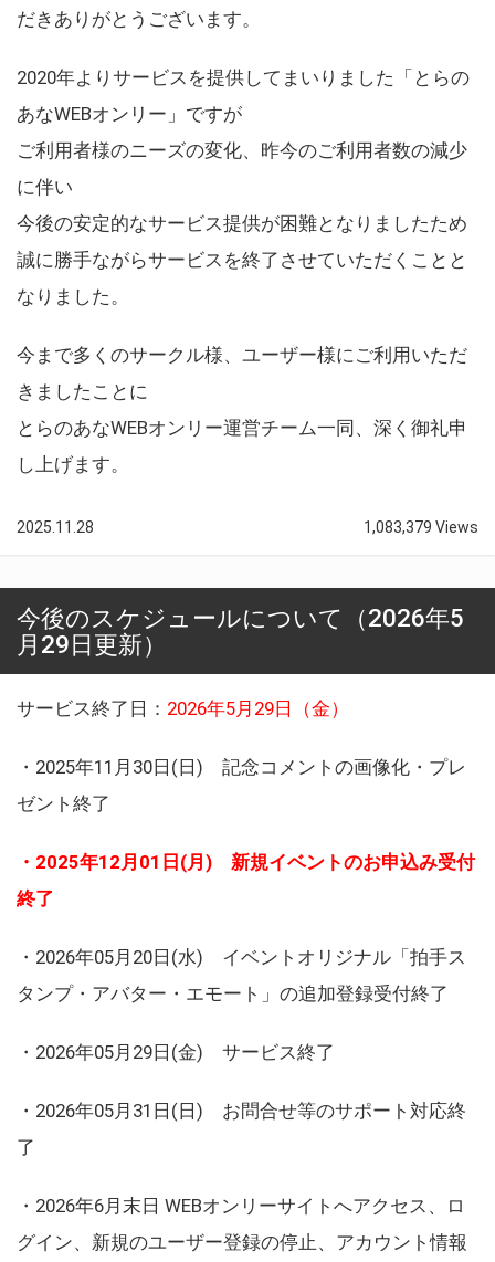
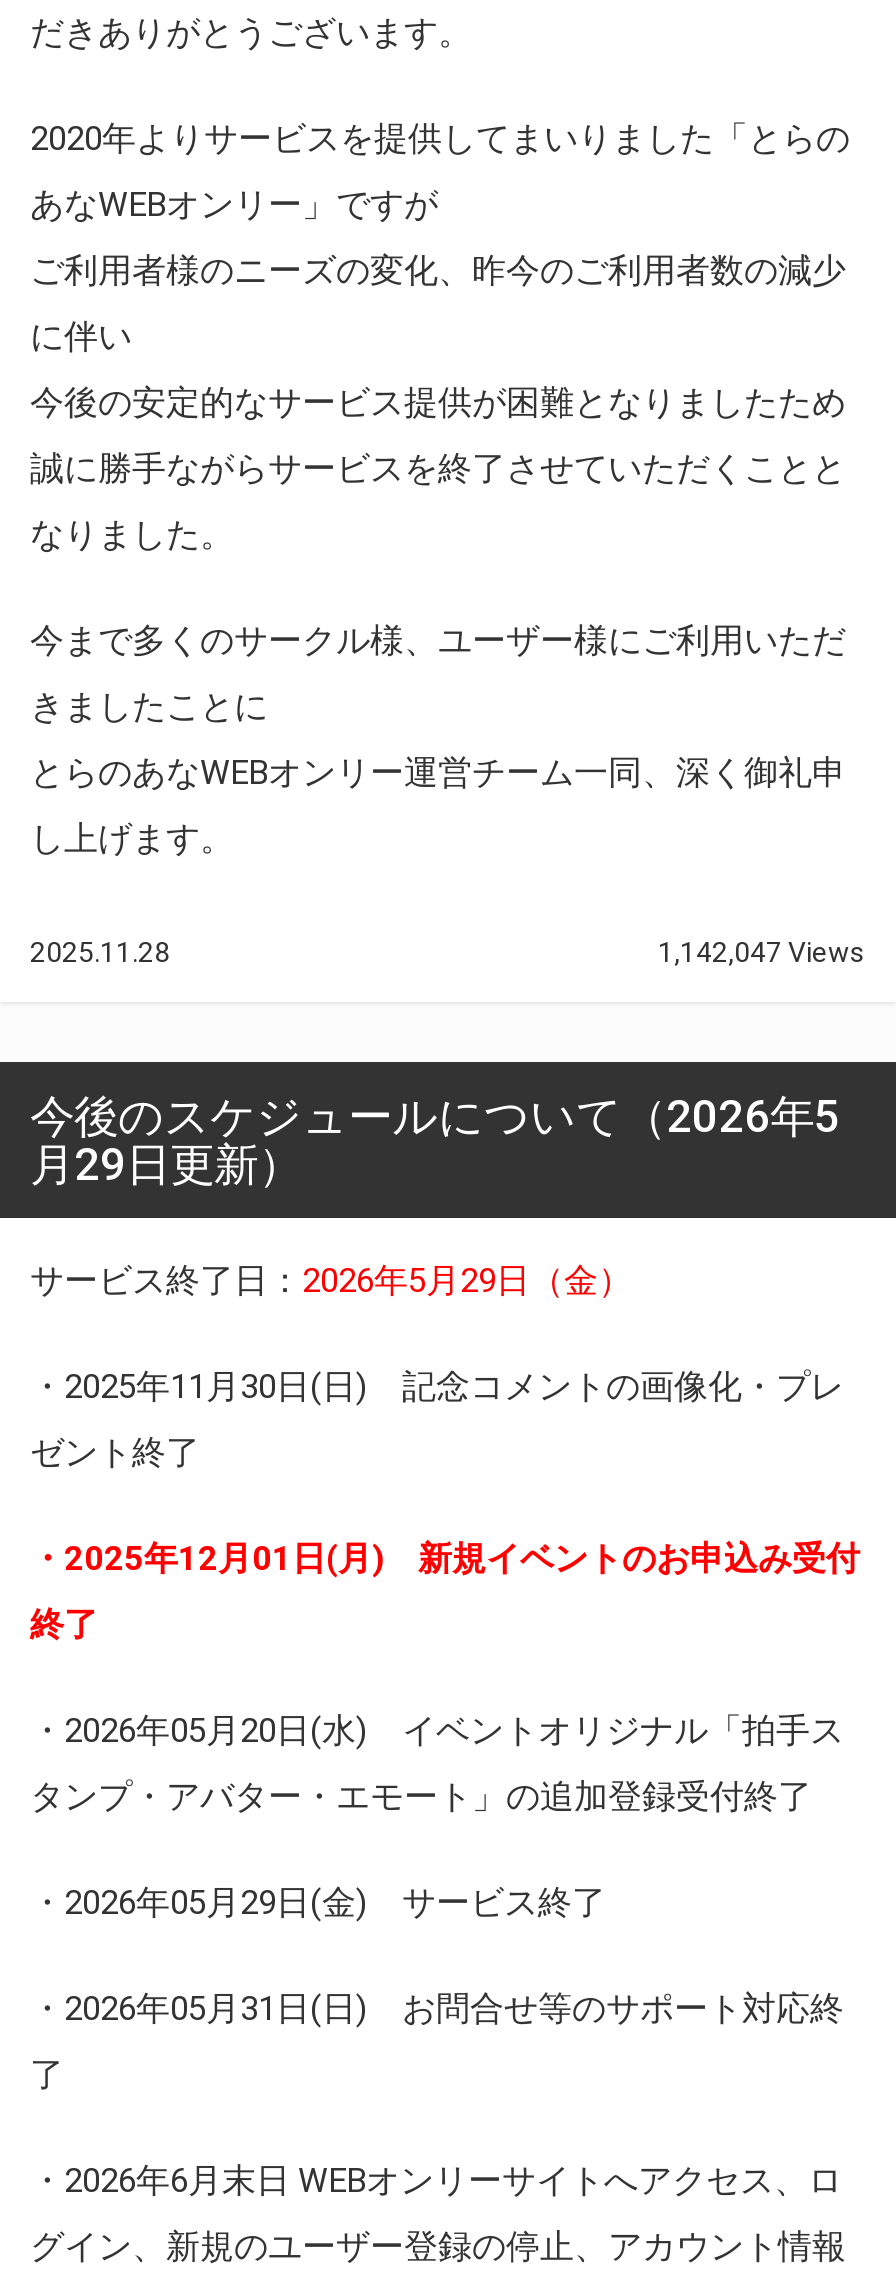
[364,518,478,536] 1,083,379 Views -> [658,936,866,968] 1,142,047 Views

